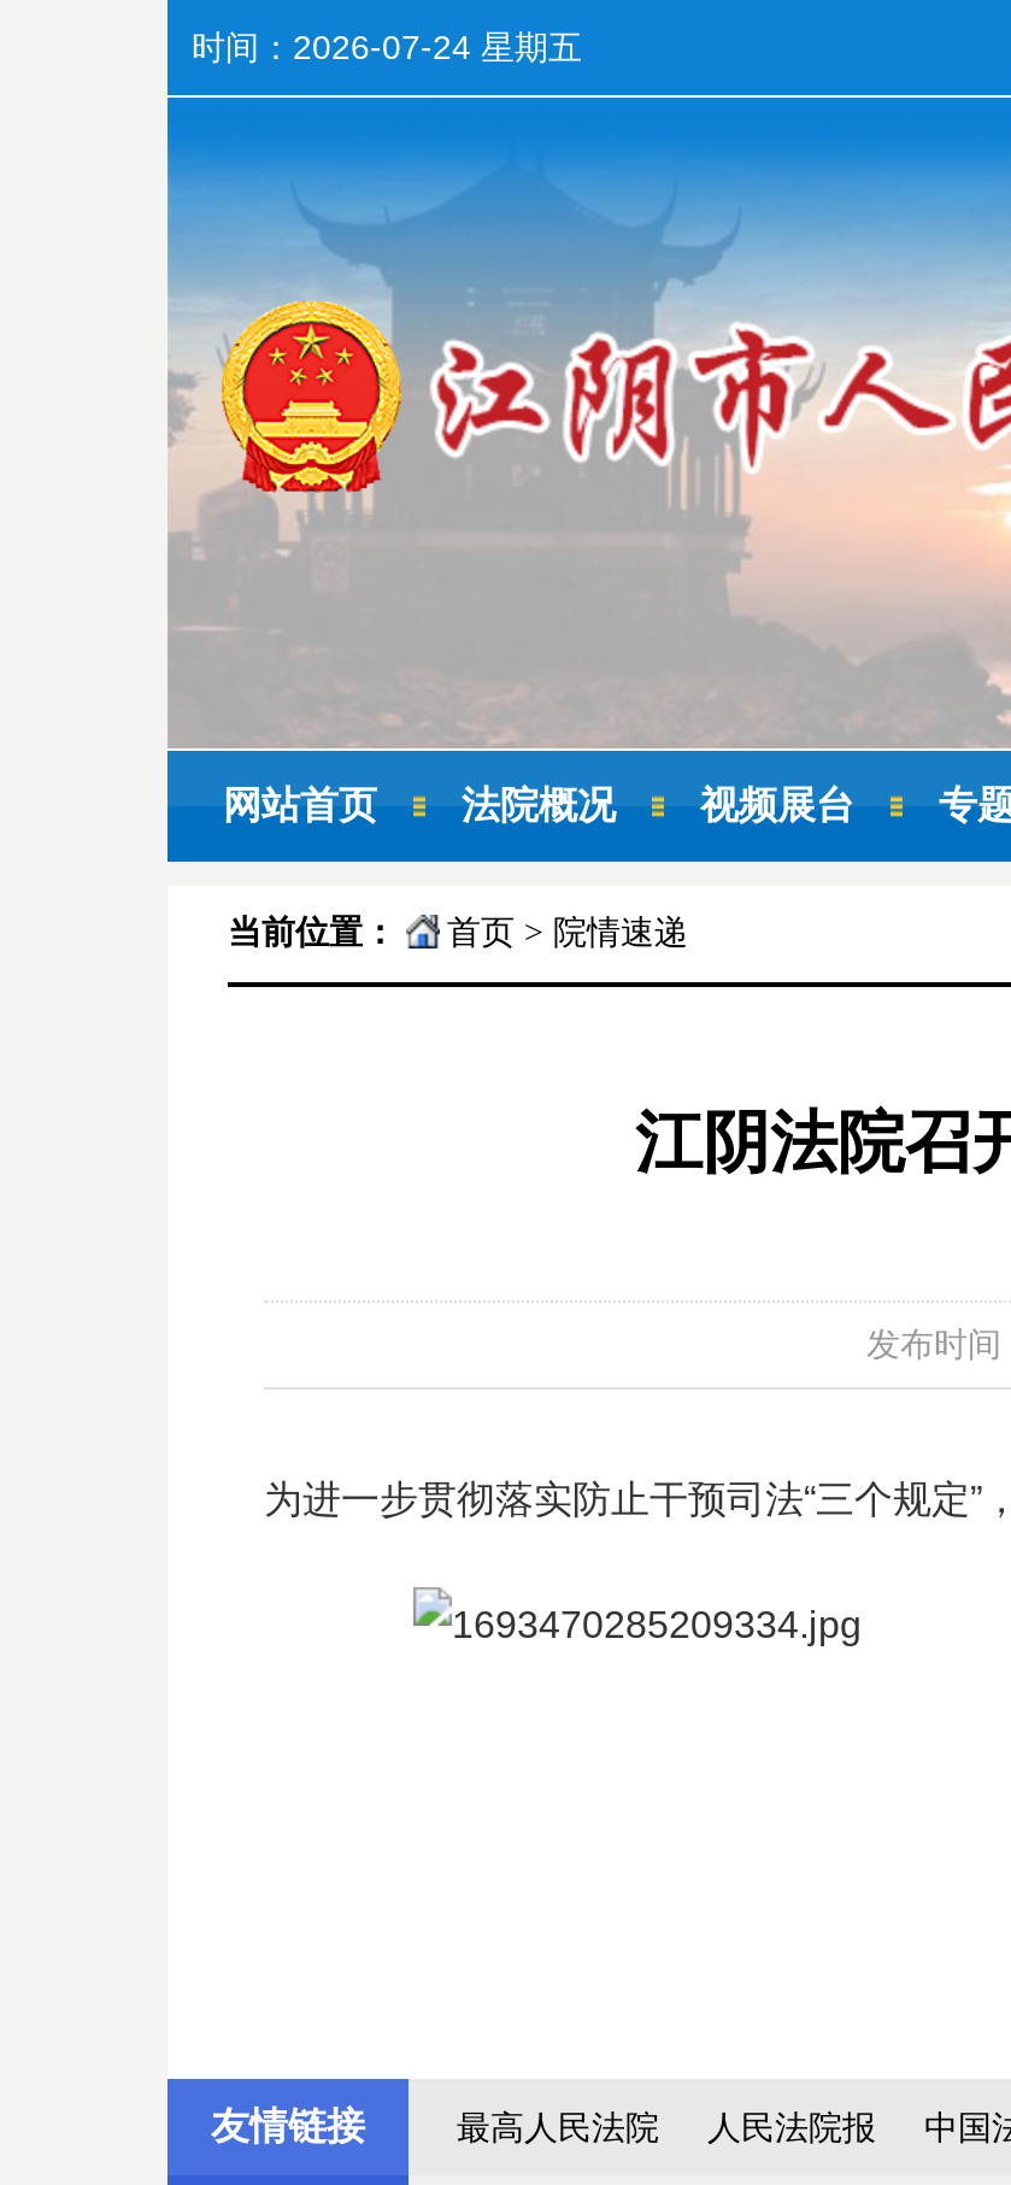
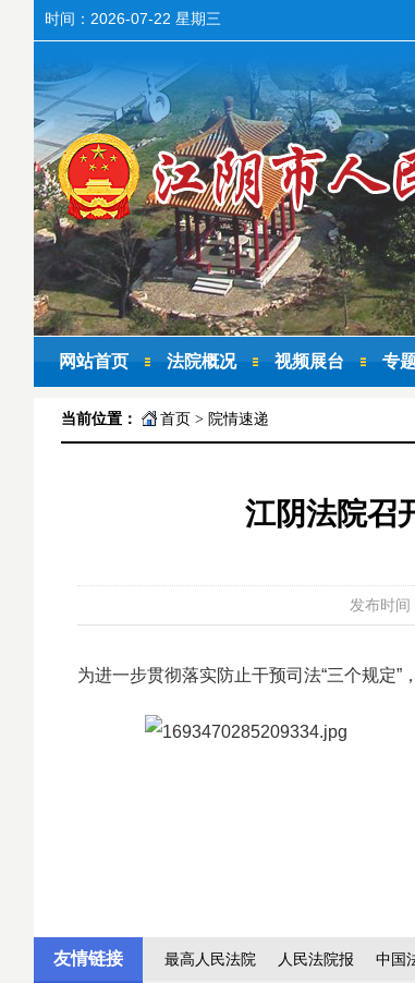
[192,28,582,66] 时间：2026-07-24 星期五 -> [45,10,221,27] 时间：2026-07-22 星期三
[167,170,1004,751] [image] -> [33,75,412,337] [image]

